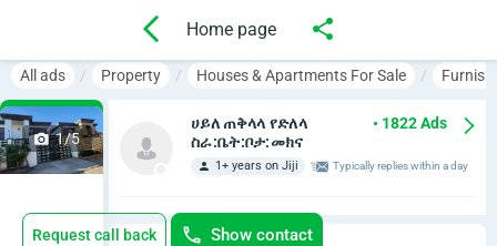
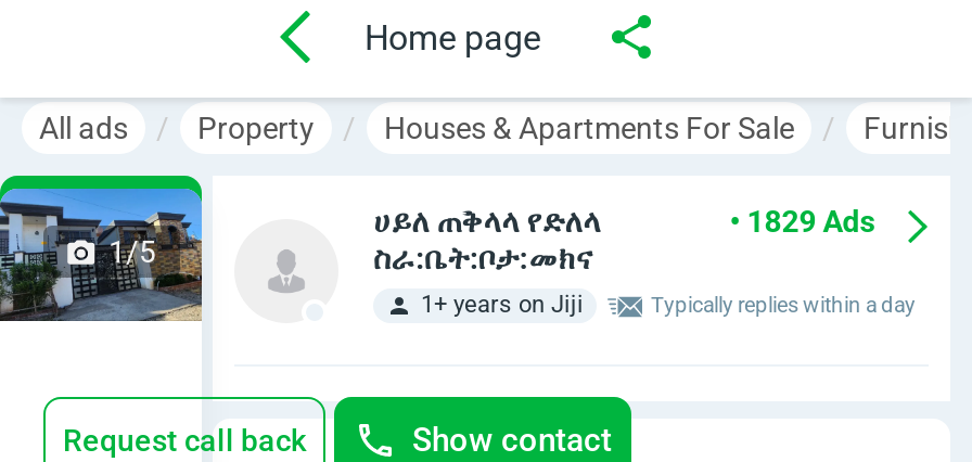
[373,114,447,132] • 1822 Ads -> [729,204,875,239] • 1829 Ads

